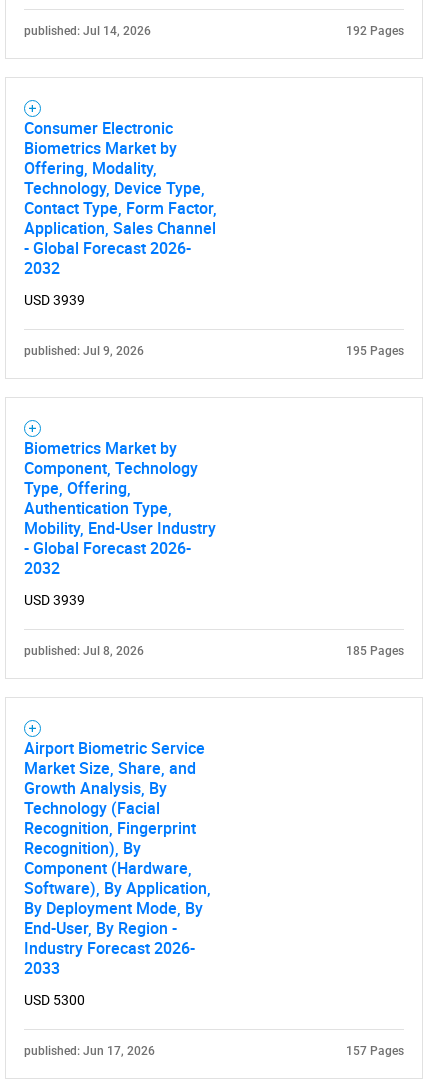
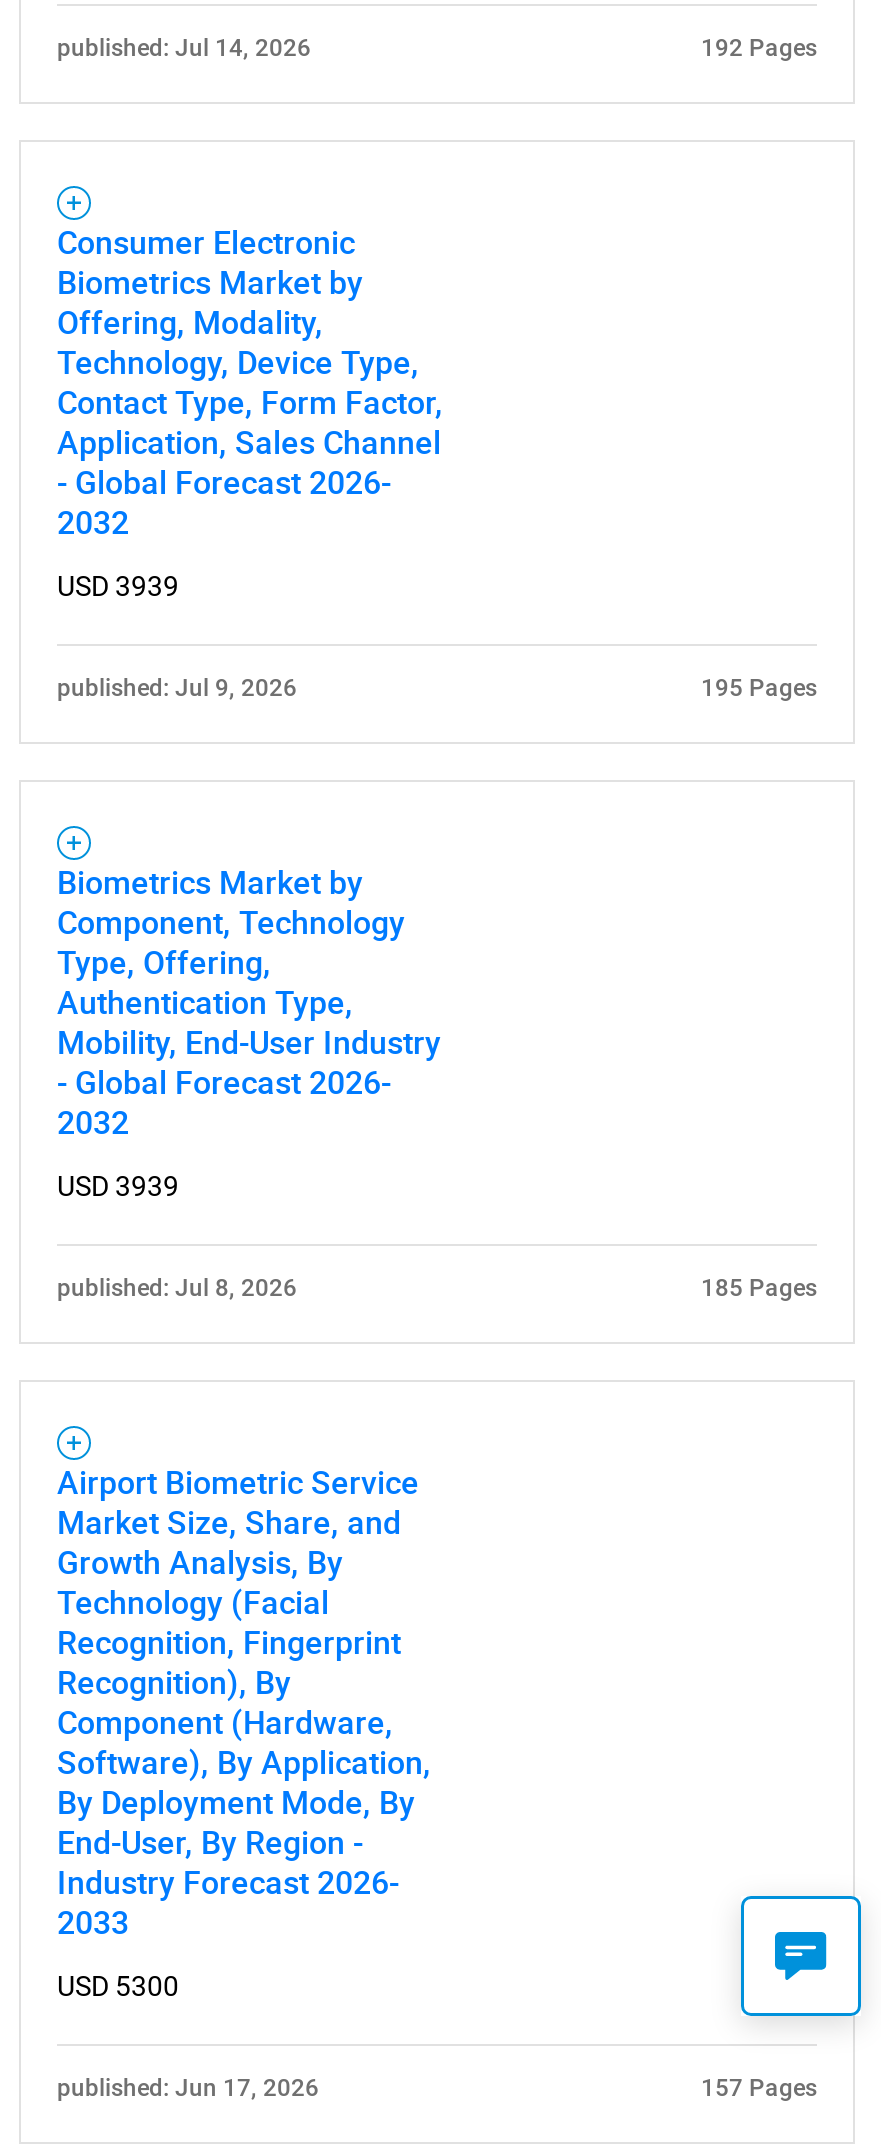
none -> [737,1892,865,2024] [image]

